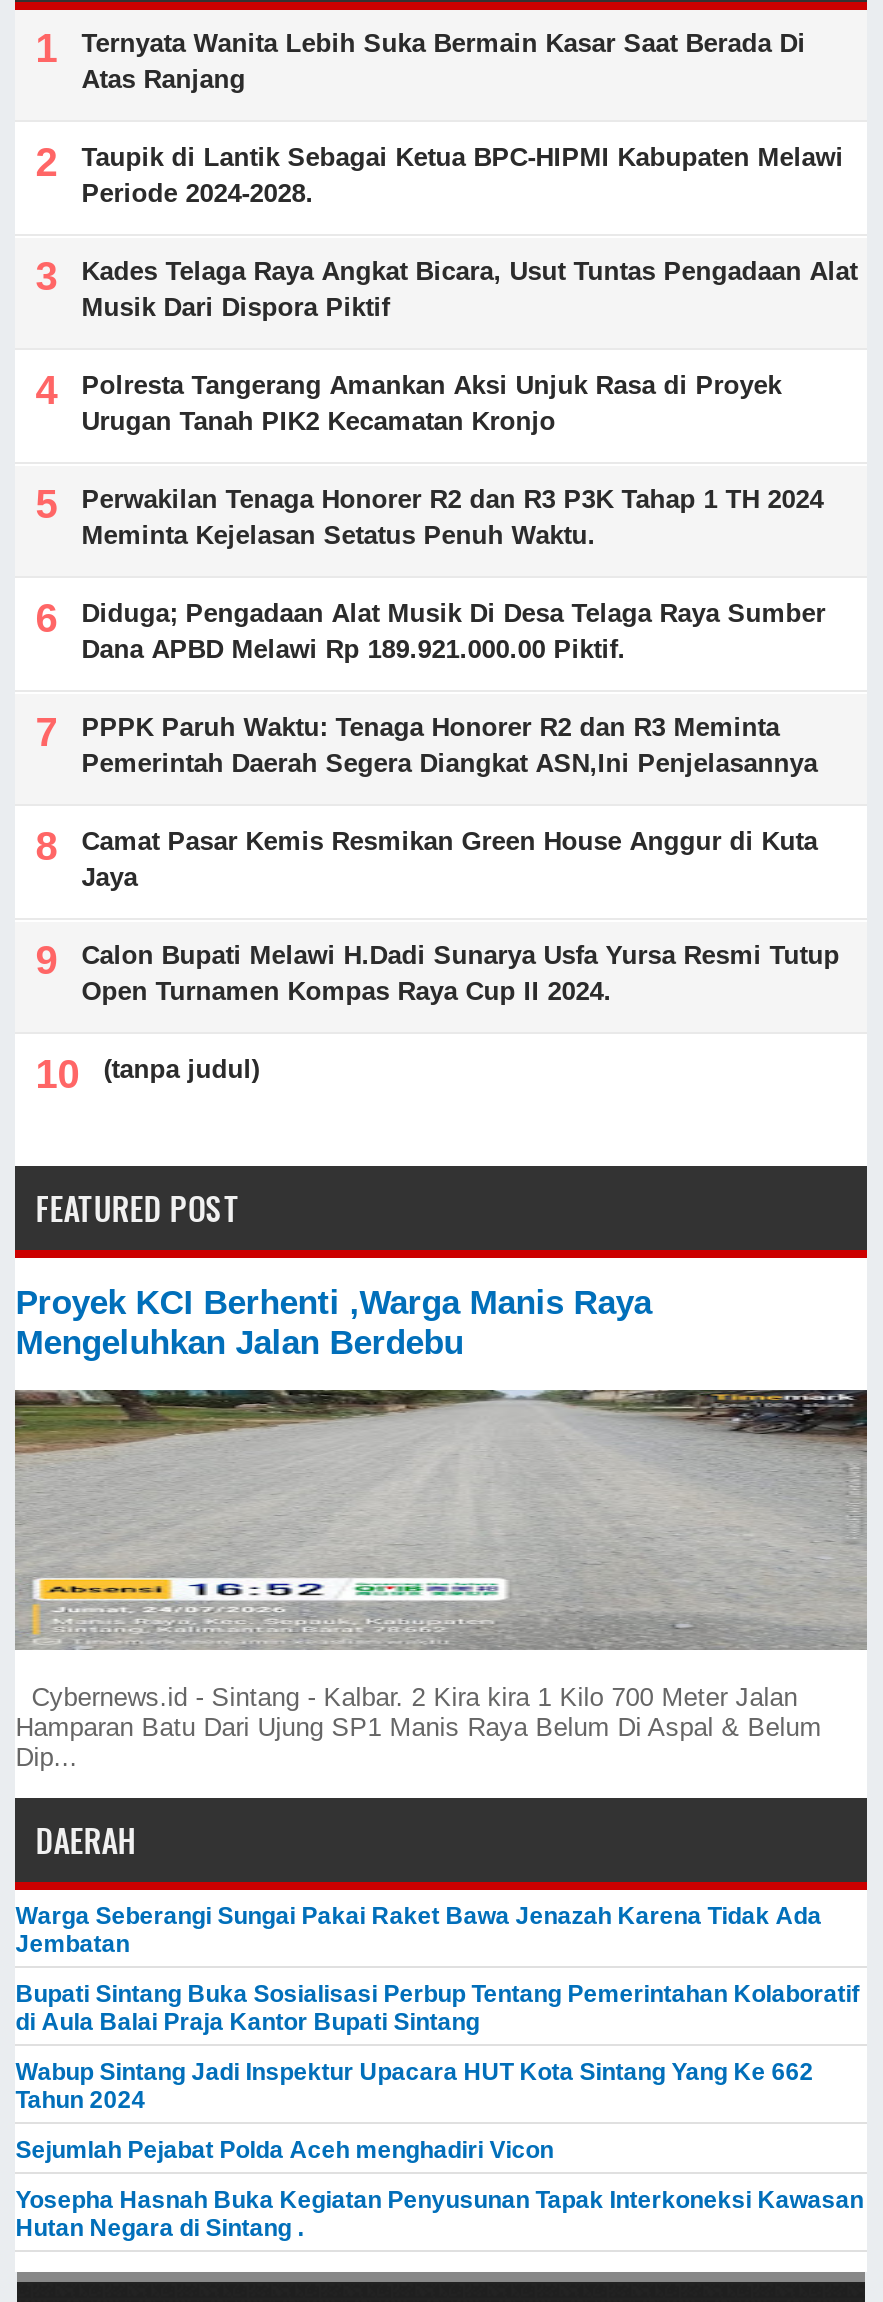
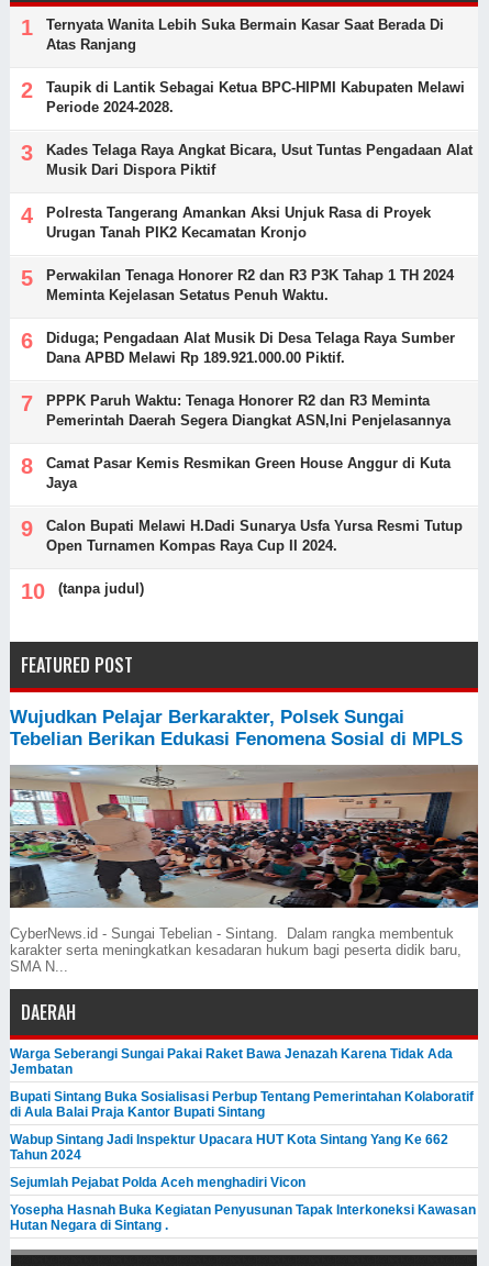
[15,1284,651,1362] Proyek KCI Berhenti ,Warga Manis Raya | Mengeluhkan Jalan Berdebu -> [10,707,463,749] Wujudkan Pelajar Berkarakter, Polsek Sungai | Tebelian Berikan Edukasi Fenomena Sosial di MPLS
[15,1388,869,1772] [image] | Cybernews.id - Sintang - Kalbar. 2 Kira kira 1 Kilo 700 Meter Jalan | Hamparan Batu Dari Ujung SP1 Manis Raya Belum Di Aspal & Belum | Dip... -> [10,764,479,975] [image] | CyberNews.id - Sungai Tebelian - Sintang. Dalam rangka membentuk | karakter serta meningkatkan kesadaran hukum bagi peserta didik baru, | SMA N...

